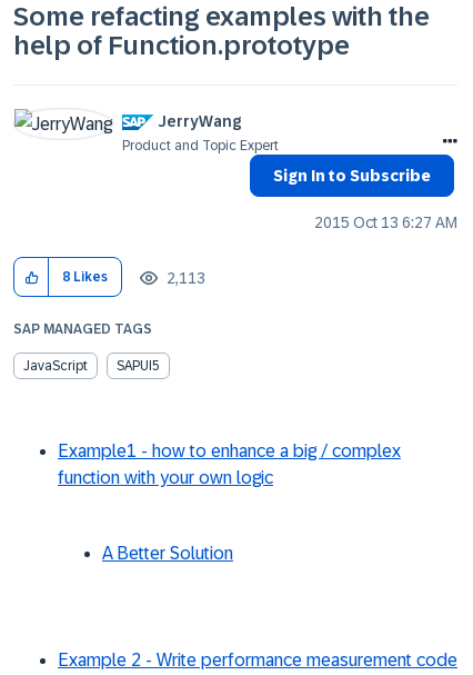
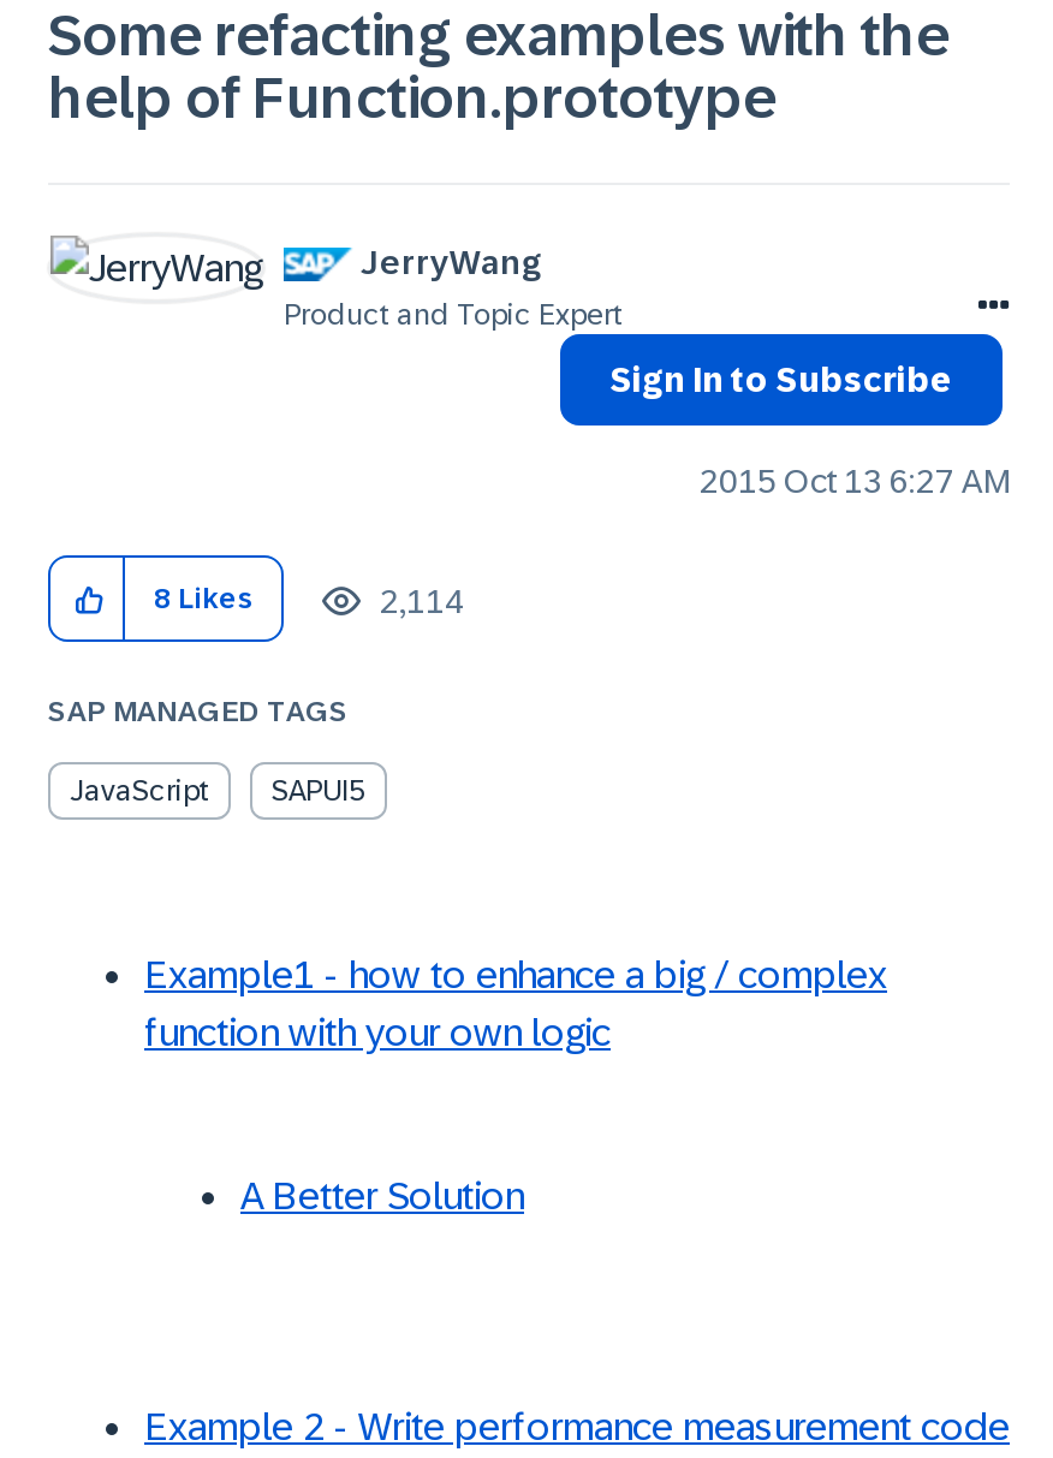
[167,269,205,287] 2,113 -> [380,582,464,620] 2,114

